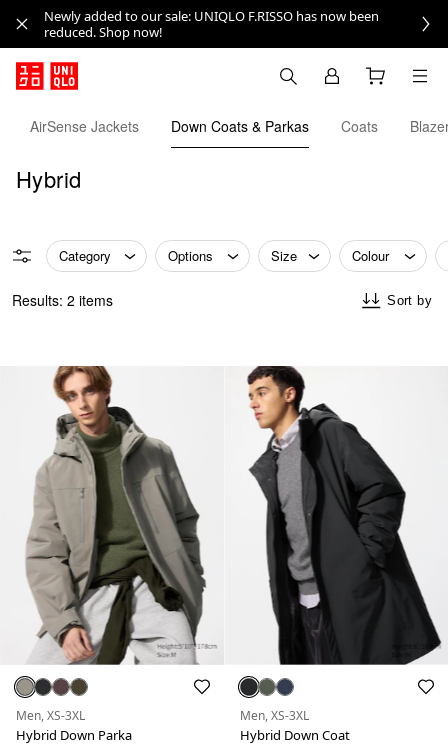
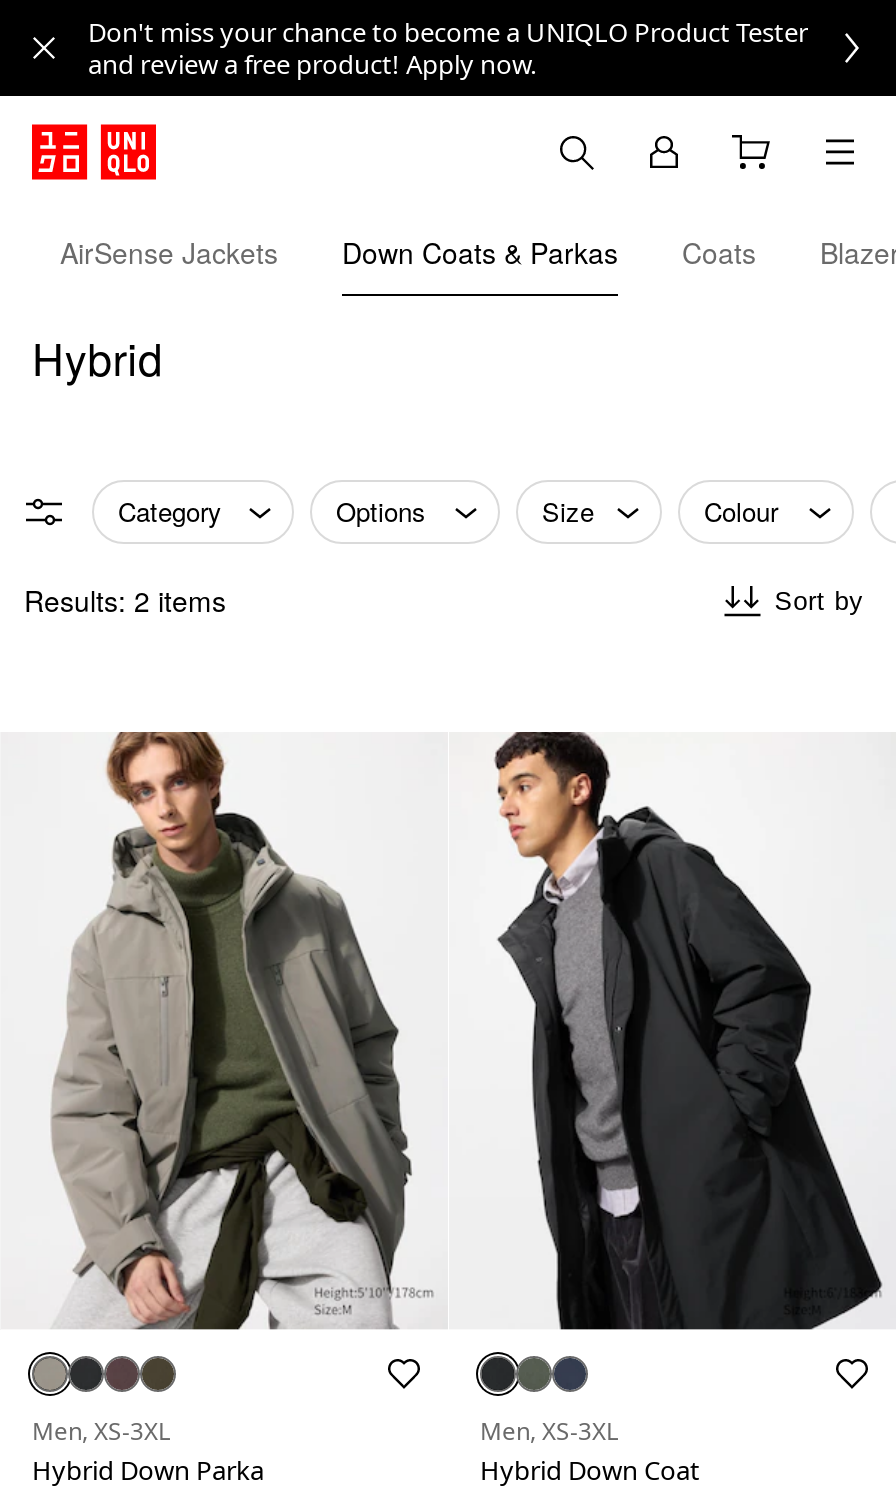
[44,7,379,41] Newly added to our sale: UNIQLO F.RISSO has now been | reduced. Shop now! -> [88,14,808,82] Don't miss your chance to become a UNIQLO Product Tester | and review a free product! Apply now.

